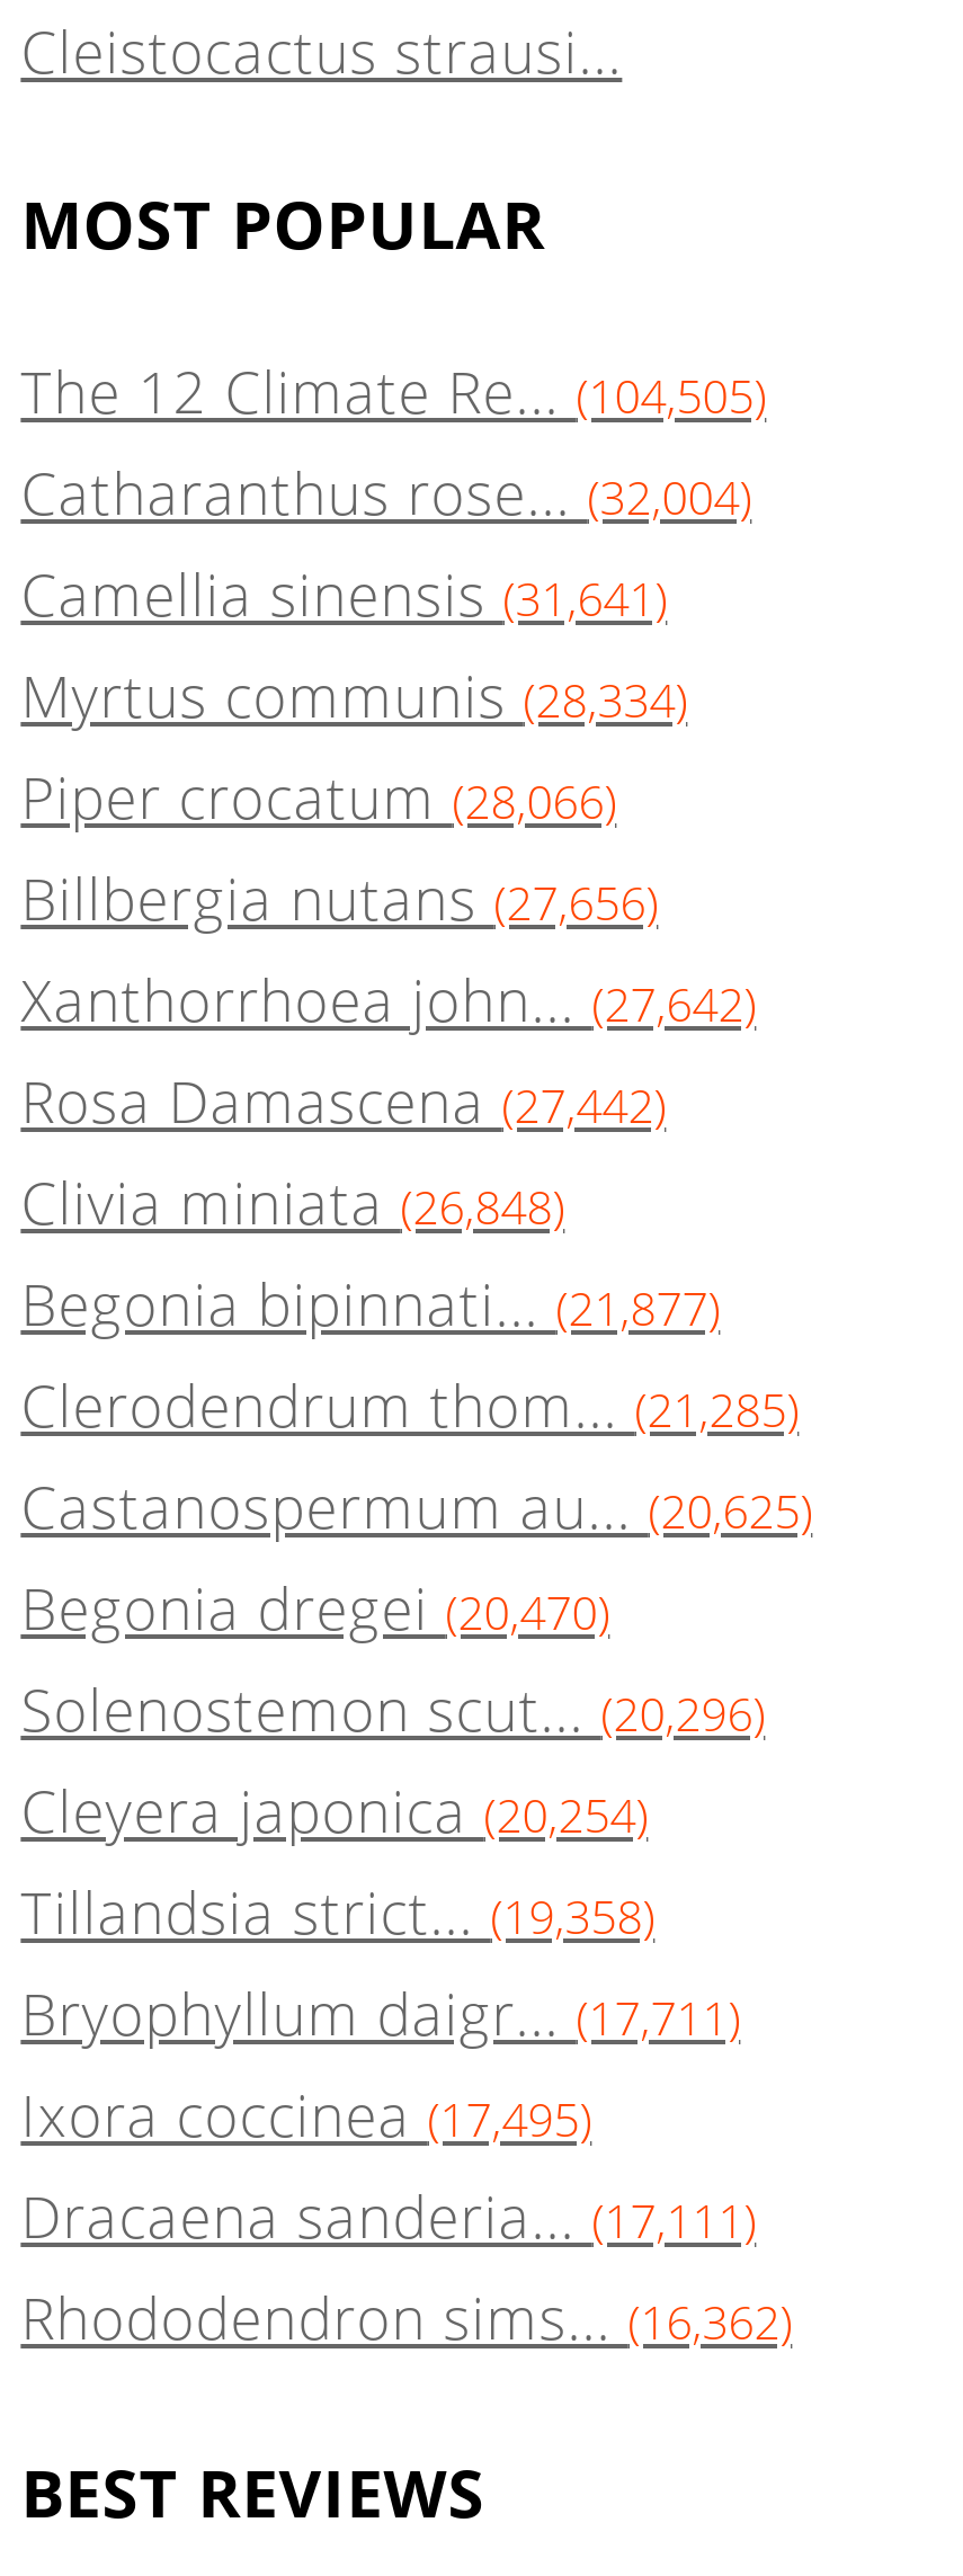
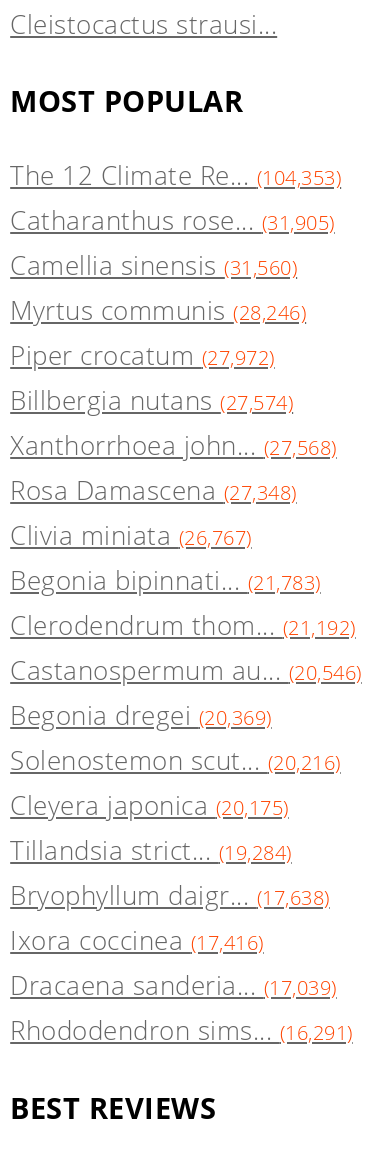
[21,353,766,432] The 12 Climate Re... (104,505) -> [10,158,341,193] The 12 Climate Re... (104,353)
[21,455,752,534] Catharanthus rose... (32,004) -> [10,203,335,238] Catharanthus rose... (31,905)
[21,556,667,635] Camellia sinensis (31,641) -> [10,248,297,283] Camellia sinensis (31,560)
[21,658,688,736] Myrtus communis (28,334) -> [10,293,306,328] Myrtus communis (28,246)
[21,759,617,838] Piper crocatum (28,066) -> [10,338,275,373] Piper crocatum (27,972)
[21,860,658,939] Billbergia nutans (27,656) -> [10,383,293,418] Billbergia nutans (27,574)
[21,962,756,1041] Xanthorrhoea john... (27,642) -> [10,428,337,463] Xanthorrhoea john... (27,568)
[21,1063,666,1142] Rosa Damascena (27,442) -> [10,473,297,508] Rosa Damascena (27,348)
[21,1164,565,1243] Clivia miniata (26,848) -> [10,518,252,553] Clivia miniata (26,767)
[21,1266,720,1345] Begonia bipinnati... (21,877) -> [10,563,321,598] Begonia bipinnati... (21,783)
[21,1367,799,1446] Clerodendrum thom... (21,285) -> [10,608,356,643] Clerodendrum thom... (21,192)
[21,1469,813,1547] Castanospermum au... (20,625) -> [10,653,362,688] Castanospermum au... (20,546)
[21,1570,610,1649] Begonia dregei (20,470) -> [10,698,272,733] Begonia dregei (20,369)
[21,1671,765,1750] Solenostemon scut... (20,296) -> [10,743,341,778] Solenostemon scut... (20,216)
[21,1773,648,1852] Cleyera japonica (20,254) -> [10,788,289,823] Cleyera japonica (20,175)
[21,1874,655,1953] Tillandsia strict... (19,358) -> [10,833,292,868] Tillandsia strict... (19,284)
[21,1975,740,2054] Bryophyllum daigr... (17,711) -> [10,878,330,913] Bryophyllum daigr... (17,638)
[21,2077,592,2156] Ixora coccinea (17,495) -> [10,923,264,958] Ixora coccinea (17,416)
[21,2178,756,2257] Dracaena sanderia... (17,111) -> [10,968,337,1003] Dracaena sanderia... (17,039)
[21,2280,792,2358] Rhododendron sims... (16,362) -> [10,1013,353,1048] Rhododendron sims... (16,291)

